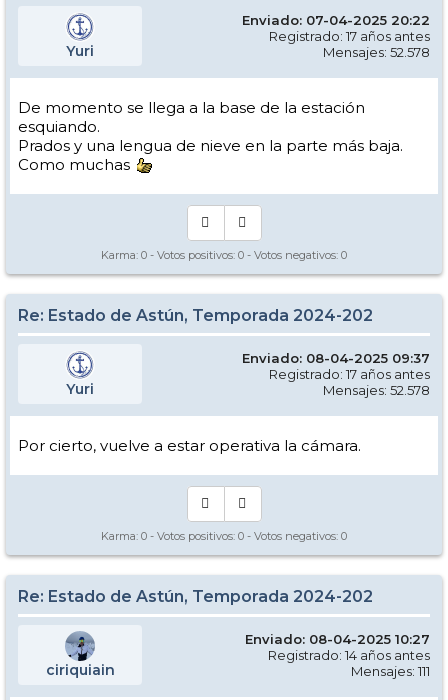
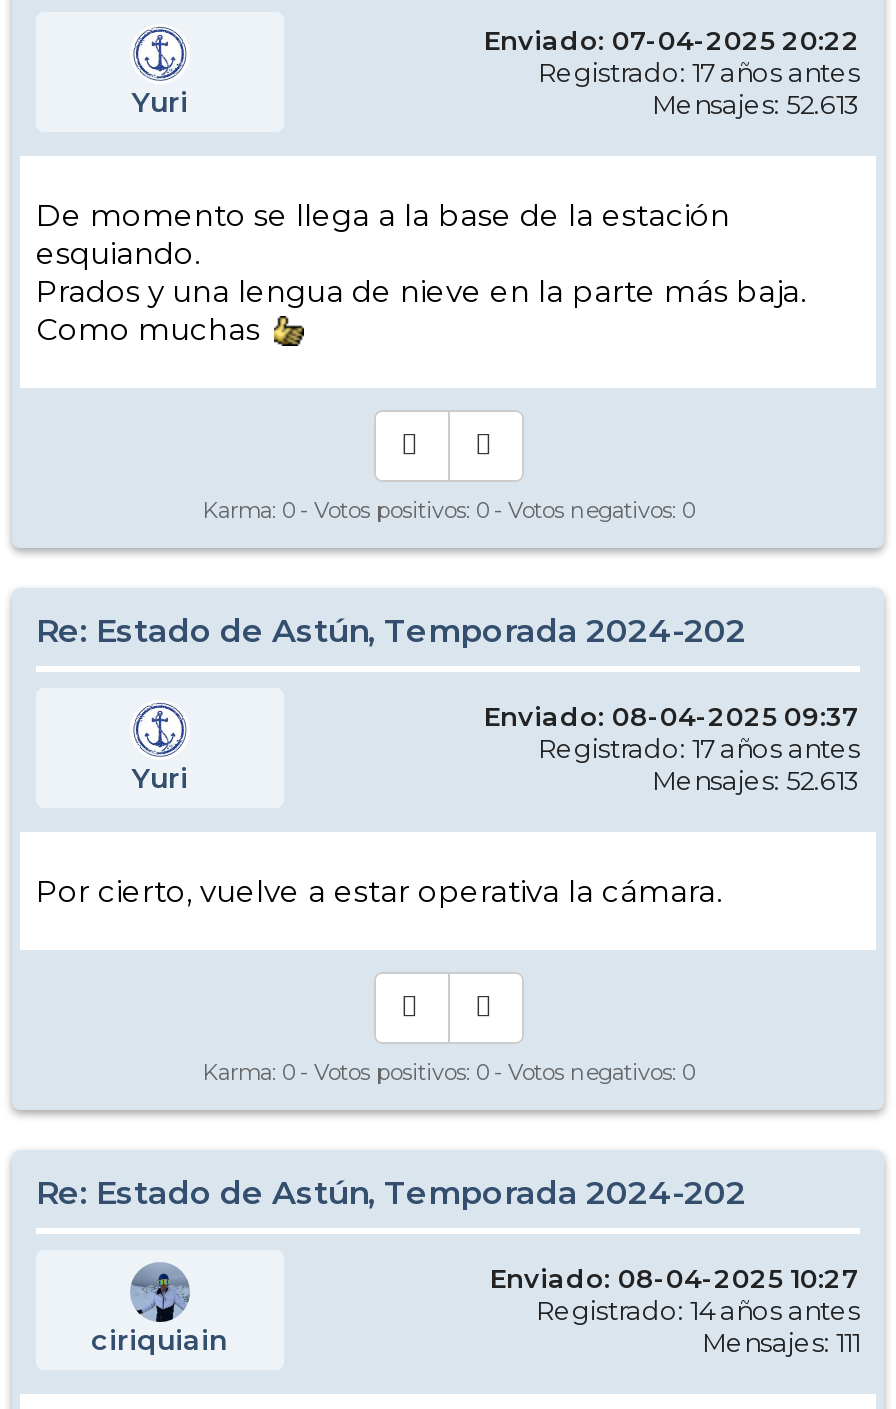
[323,44,430,60] Mensajes: 52.578 -> [652,87,860,119] Mensajes: 52.613
[323,382,430,398] Mensajes: 52.578 -> [652,763,860,795] Mensajes: 52.613

